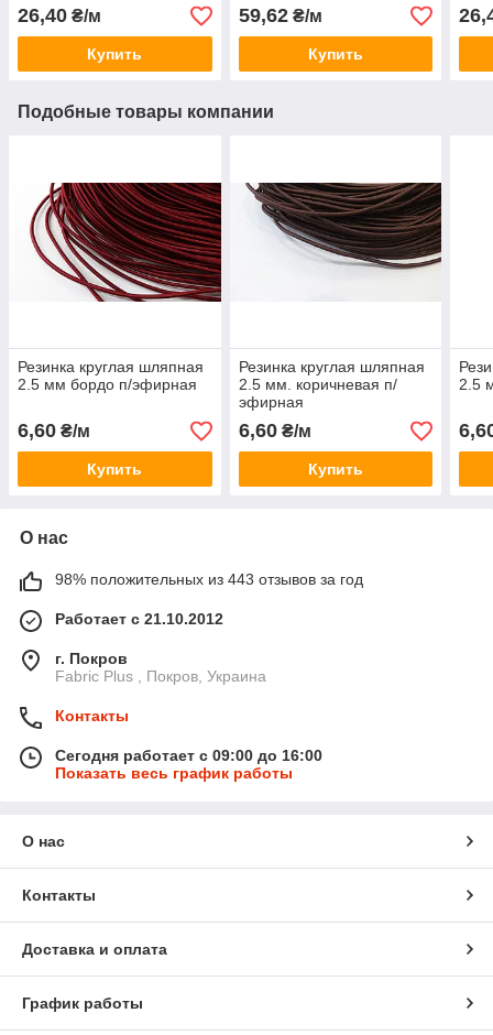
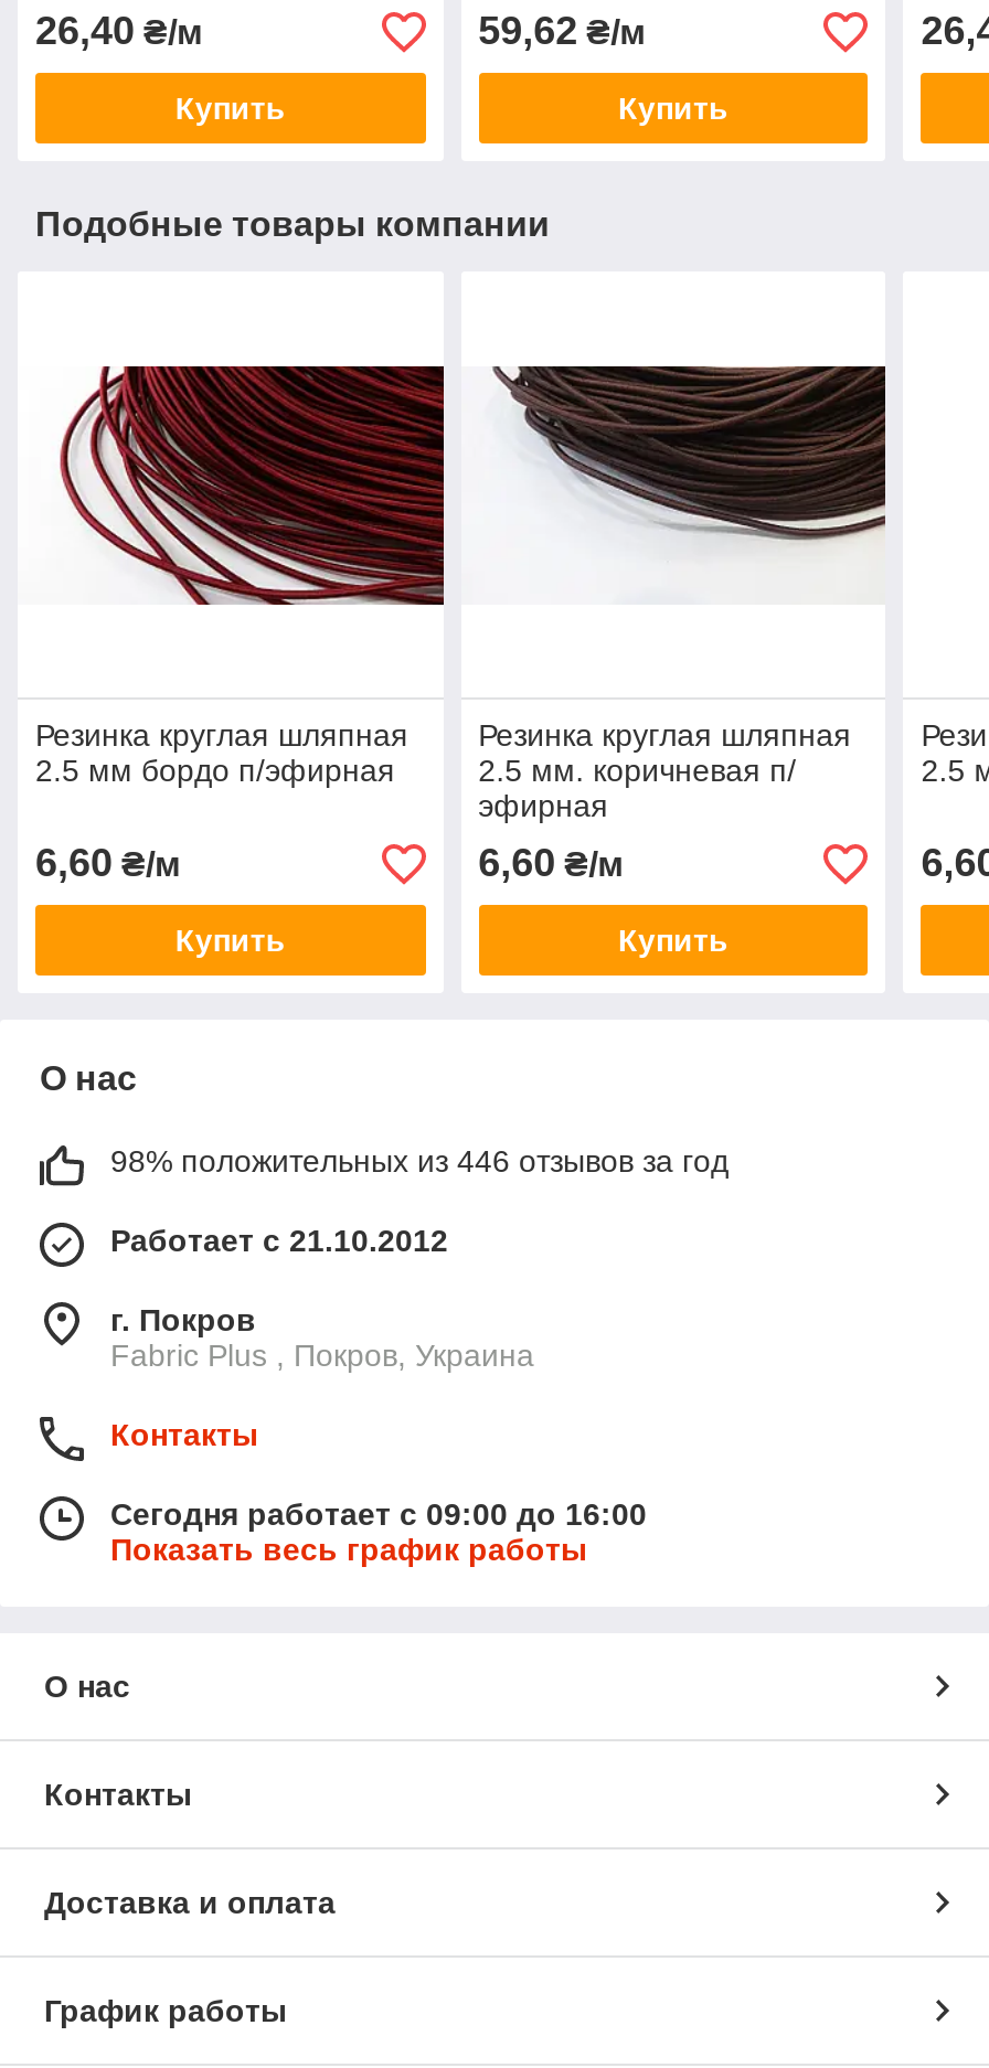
[55,570,363,588] 98% положительных из 443 отзывов за год -> [110,1143,729,1179] 98% положительных из 446 отзывов за год

